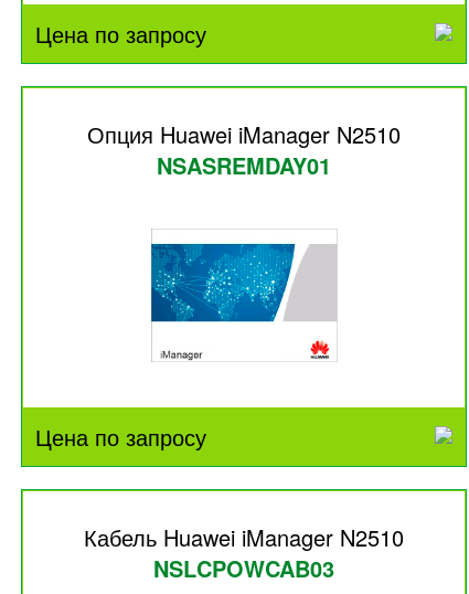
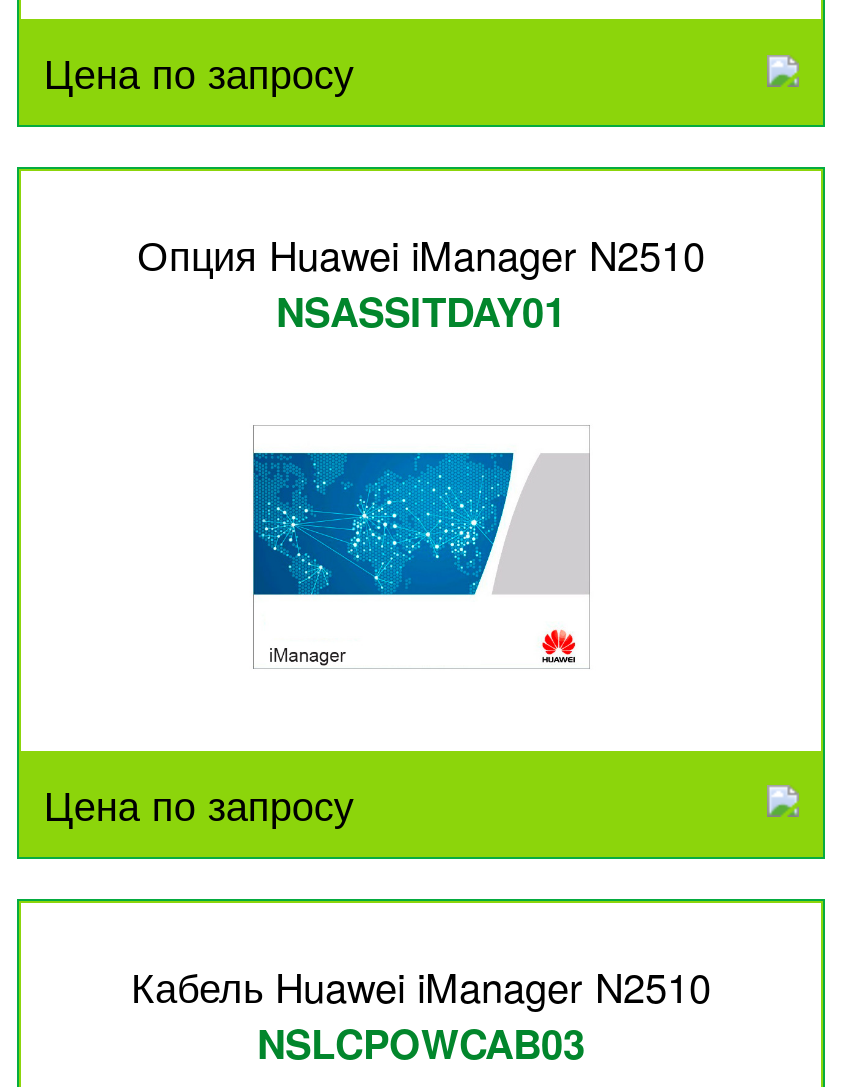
[157,149,331,181] NSASREMDAY01 -> [276,282,566,340] NSASSITDAY01

